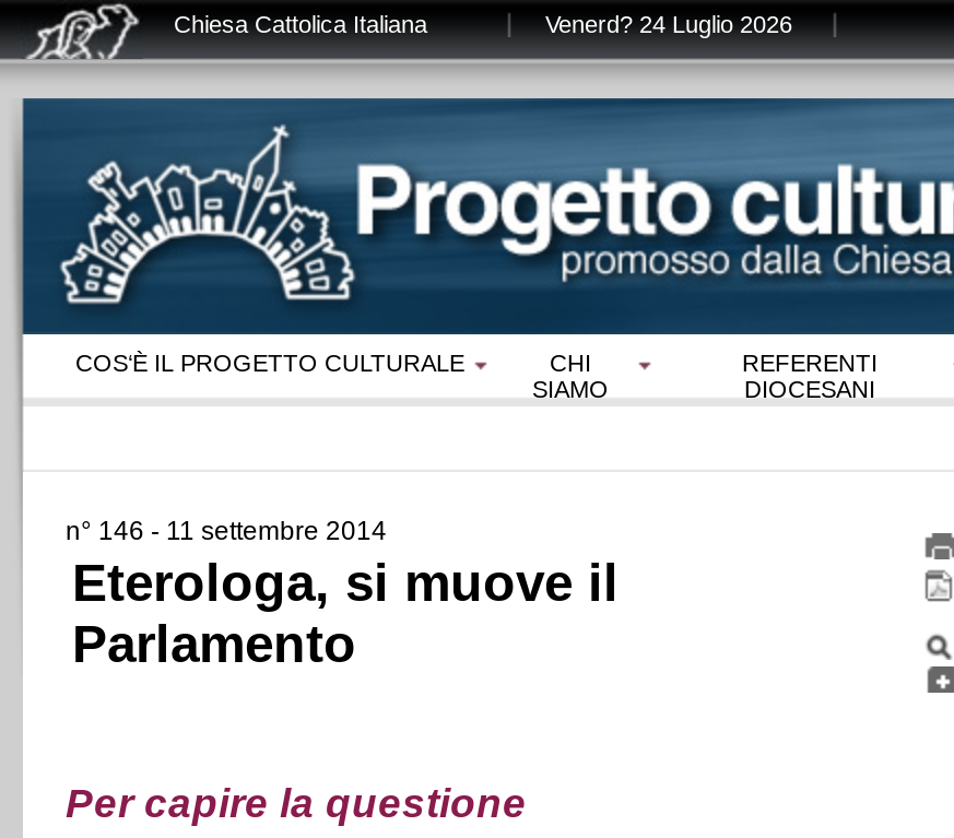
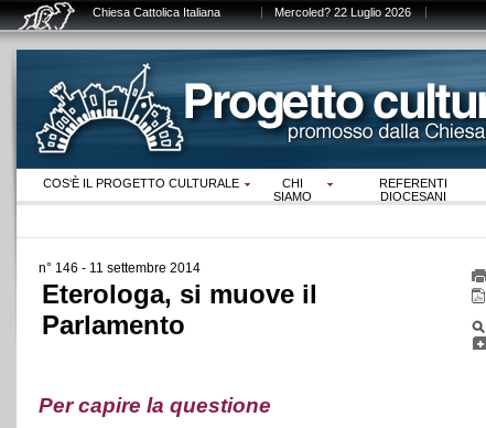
[545,11,792,37] Venerd? 24 Luglio 2026 -> [274,6,411,19] Mercoled? 22 Luglio 2026

